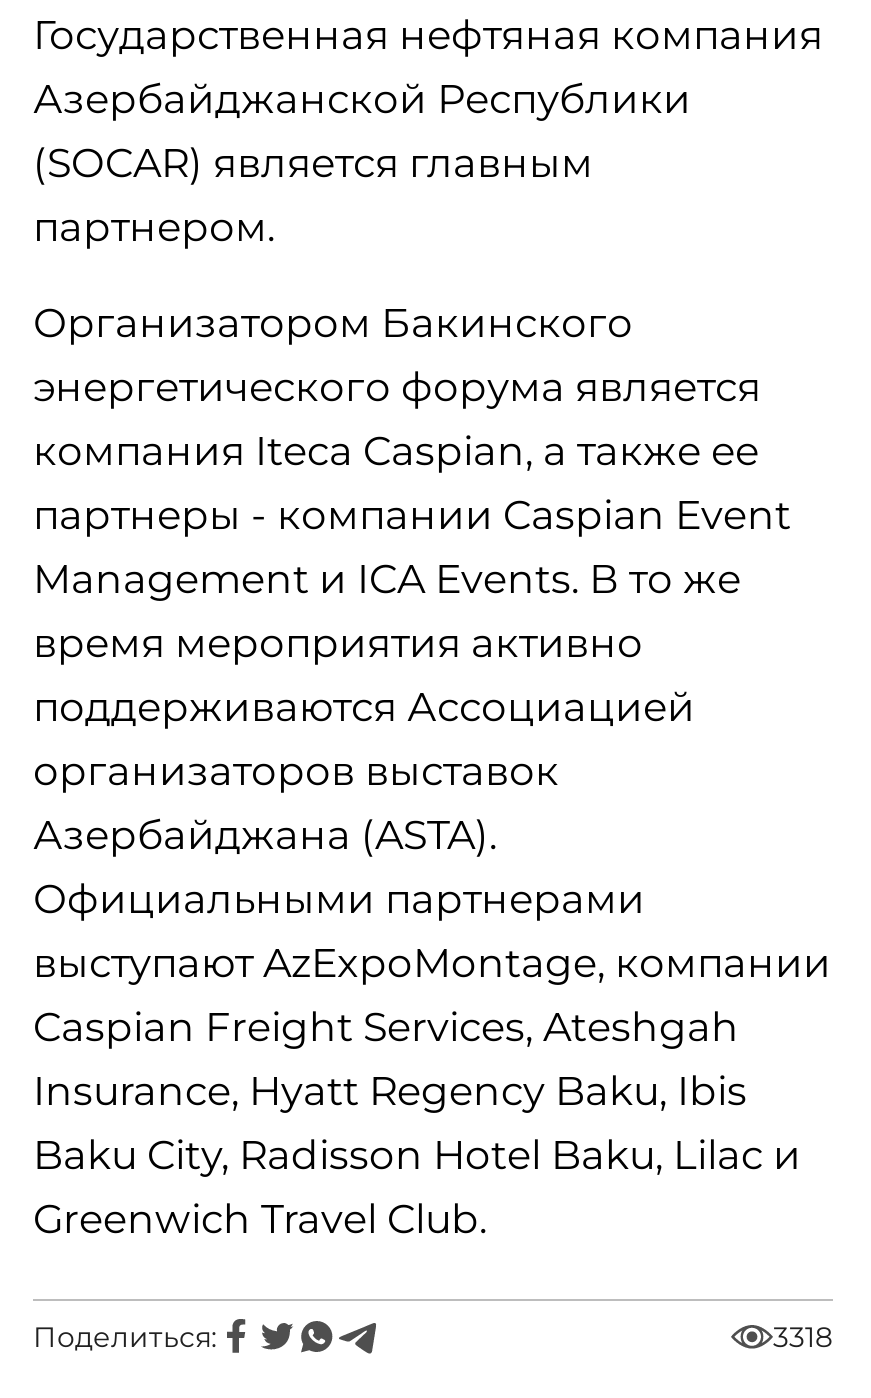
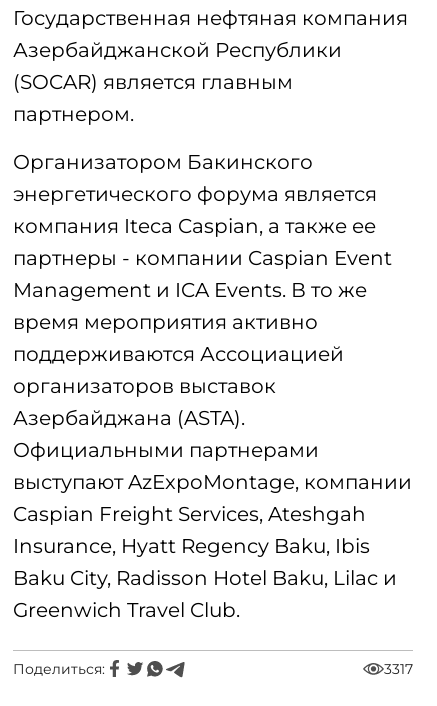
[773,1319,833,1355] 3318 -> [384,660,413,678] 3317

